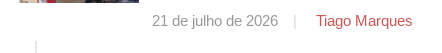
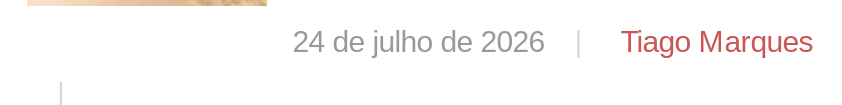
[152,12,278,29] 21 de julho de 2026 -> [293,24,545,58] 24 de julho de 2026

